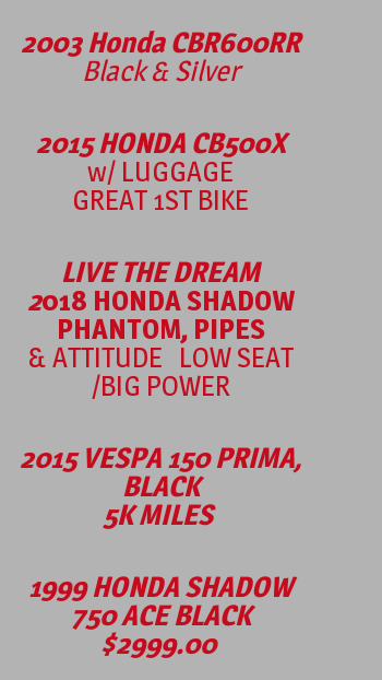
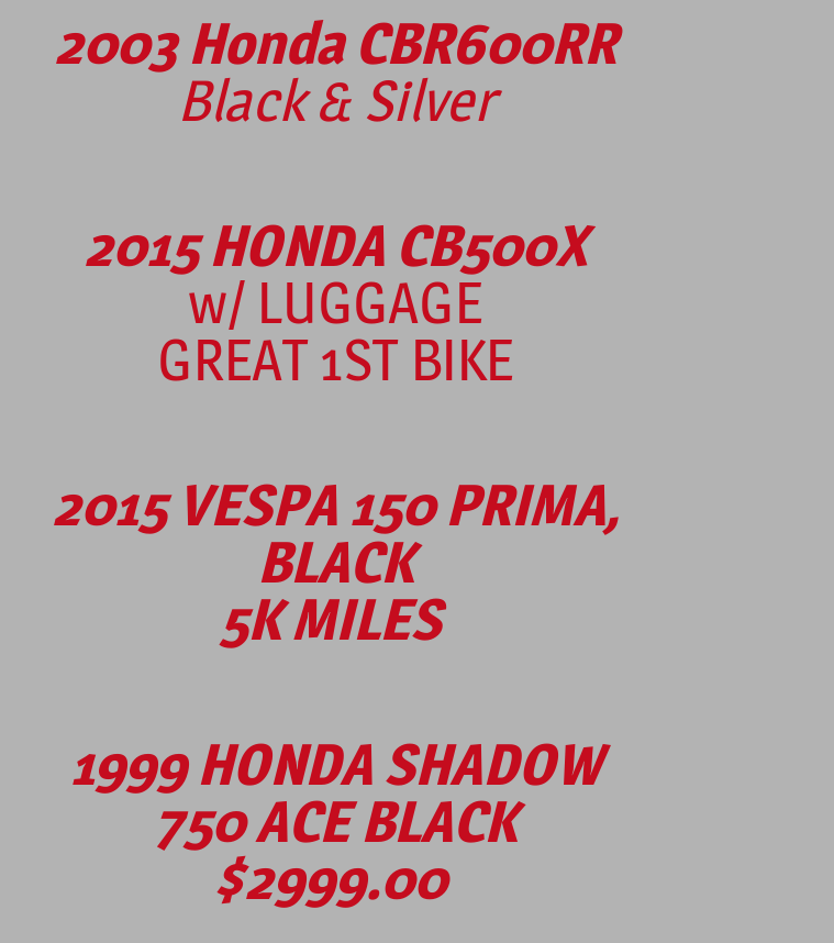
[27,255,294,403] LIVE THE DREAM | 2018 HONDA SHADOW | PHANTOM, PIPES | & ATTITUDE LOW SEAT | /BIG POWER -> none

